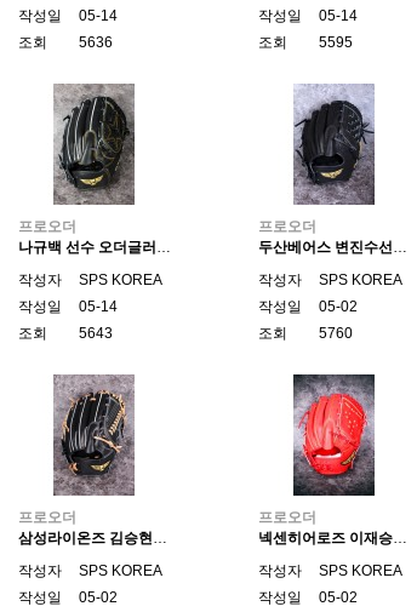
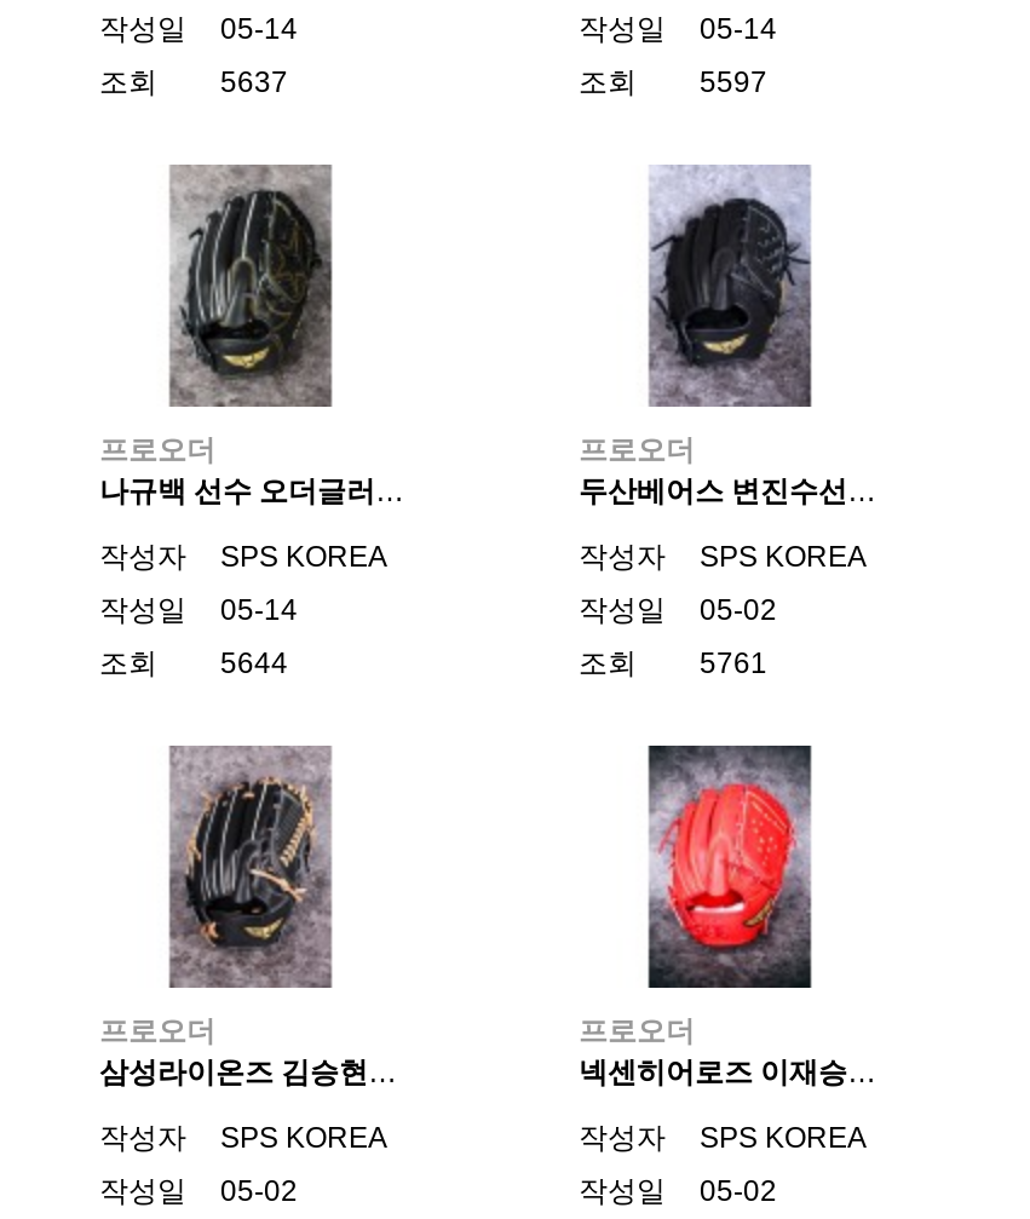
[18,34,113,51] 조회 5636 -> [99,65,288,99] 조회 5637
[258,34,353,51] 조회 5595 -> [579,65,767,99] 조회 5597
[18,325,113,342] 조회 5643 -> [99,646,288,680] 조회 5644
[258,325,353,342] 조회 5760 -> [579,646,767,680] 조회 5761

